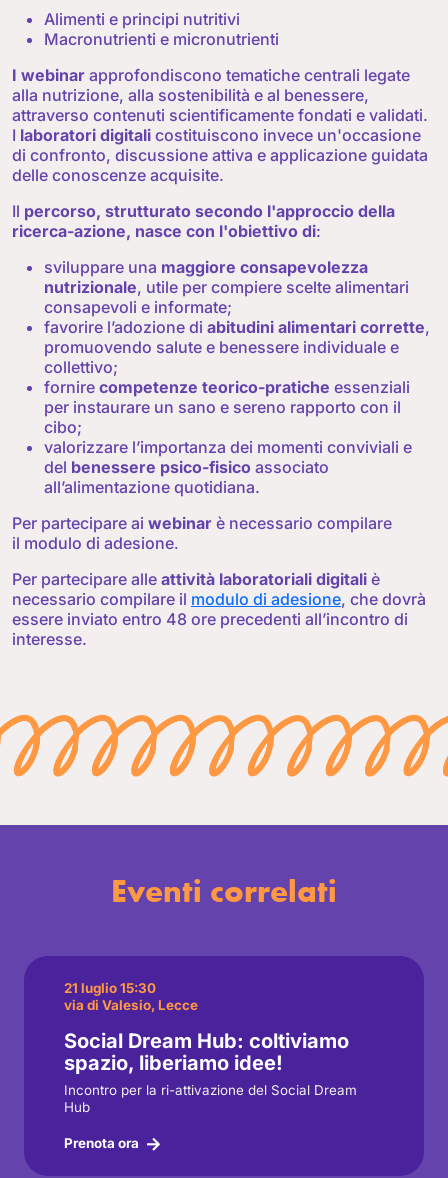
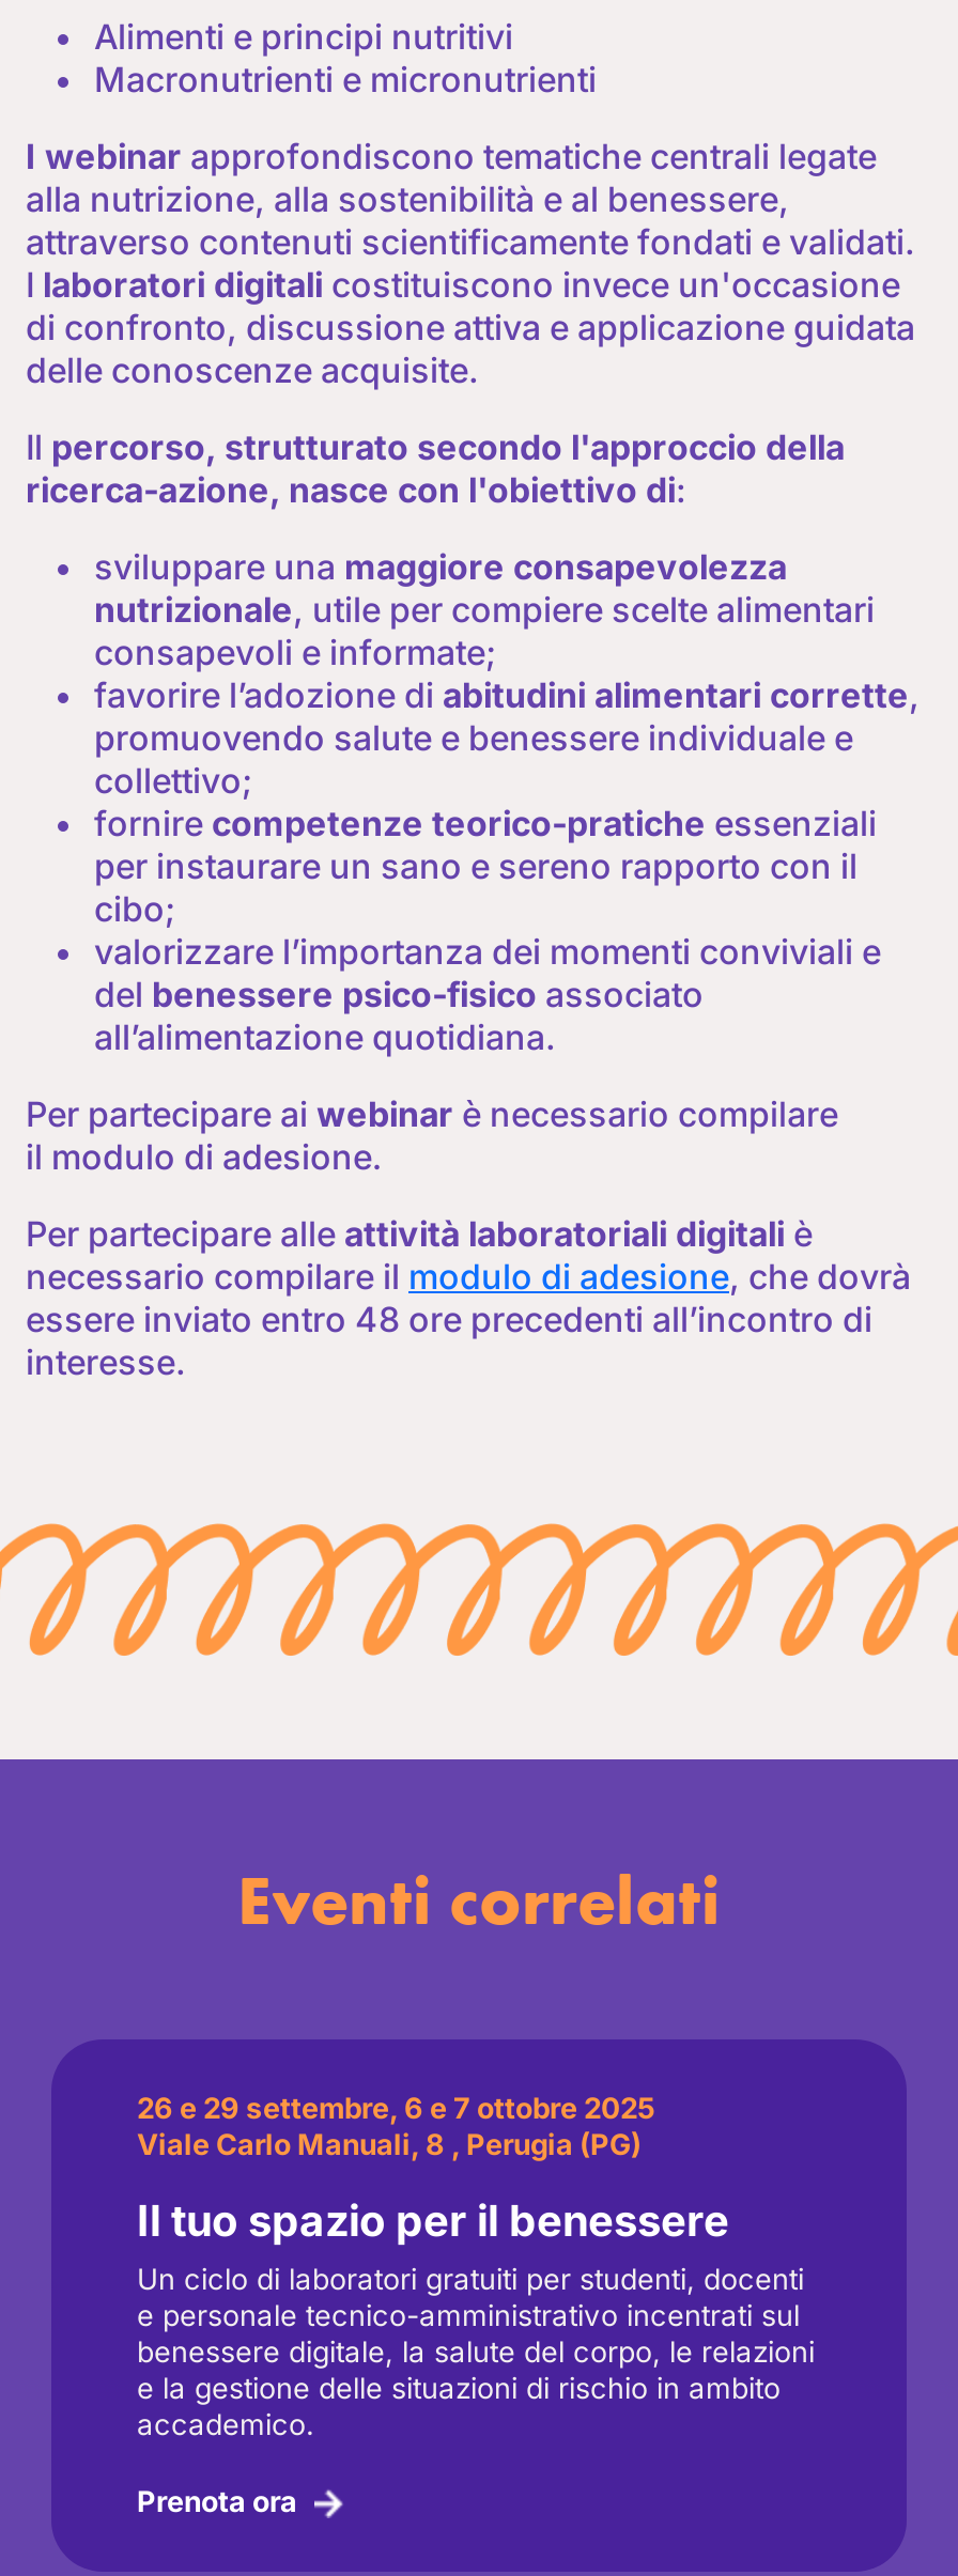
[64,980,198,1013] 21 luglio 15:30 | via di Valesio, Lecce -> [137,2091,654,2161] 26 e 29 settembre, 6 e 7 ottobre 2025 | Viale Carlo Manuali, 8 , Perugia (PG)
[64,1029,357,1115] Social Dream Hub: coltiviamo | spazio, liberiamo idee! | Incontro per la ri-attivazione del Social Dream | Hub -> [137,2195,815,2441] Il tuo spazio per il benessere | Un ciclo di laboratori gratuiti per studenti, docenti | e personale tecnico-amministrativo incentrati sul | benessere digitale, la salute del corpo, le relazioni | e la gestione delle situazioni di rischio in ambito | accademico.

